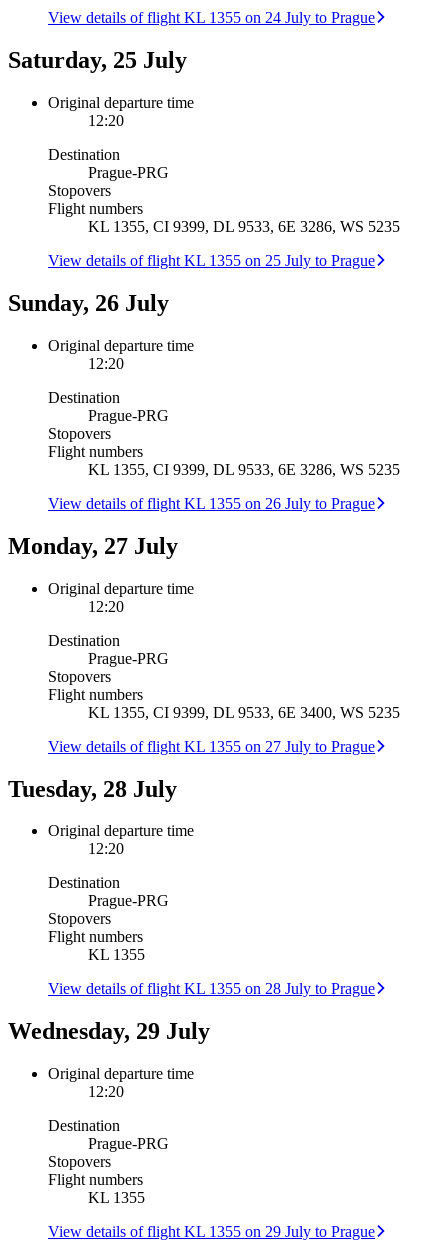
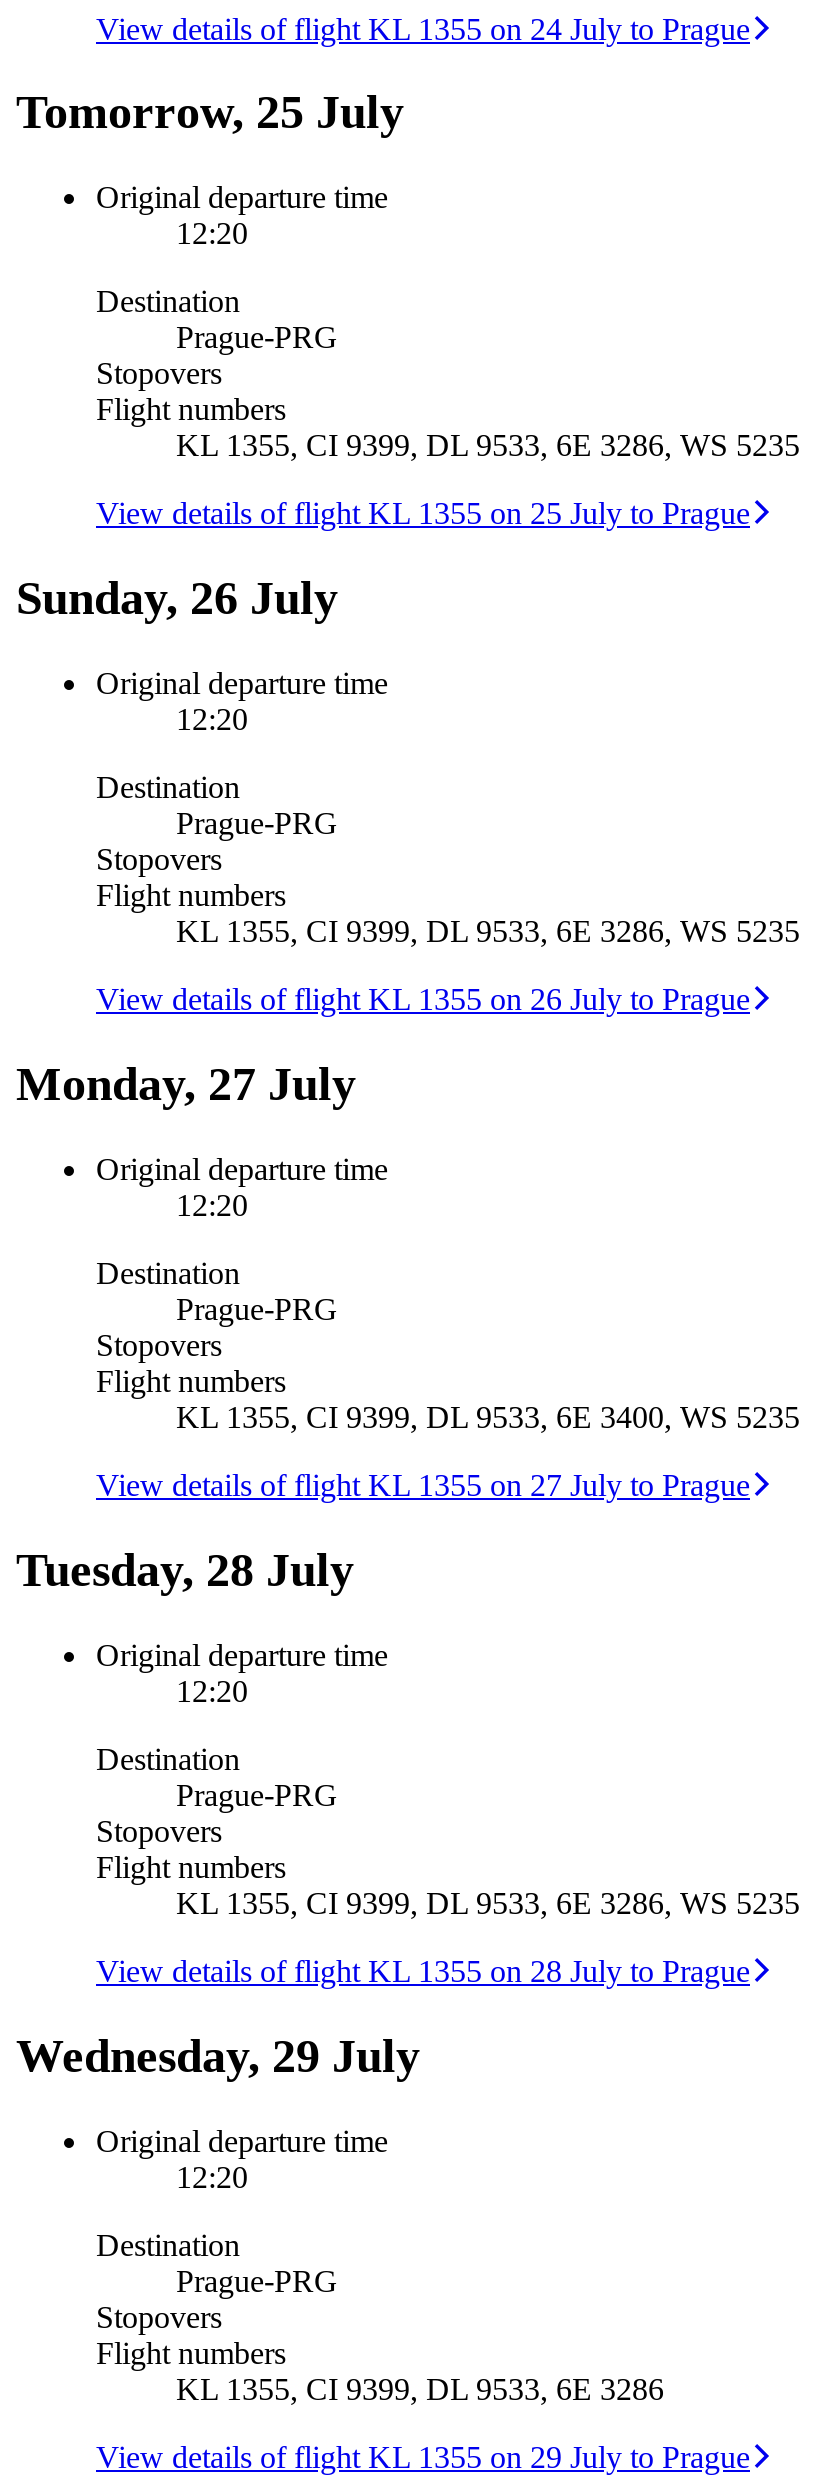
[8,47,187,73] Saturday, 25 July -> [16,87,404,139] Tomorrow, 25 July
[88,946,145,963] KL 1355 -> [176,1886,800,1920] KL 1355, CI 9399, DL 9533, 6E 3286, WS 5235
[88,1189,145,1206] KL 1355 -> [176,2371,664,2405] KL 1355, CI 9399, DL 9533, 6E 3286

